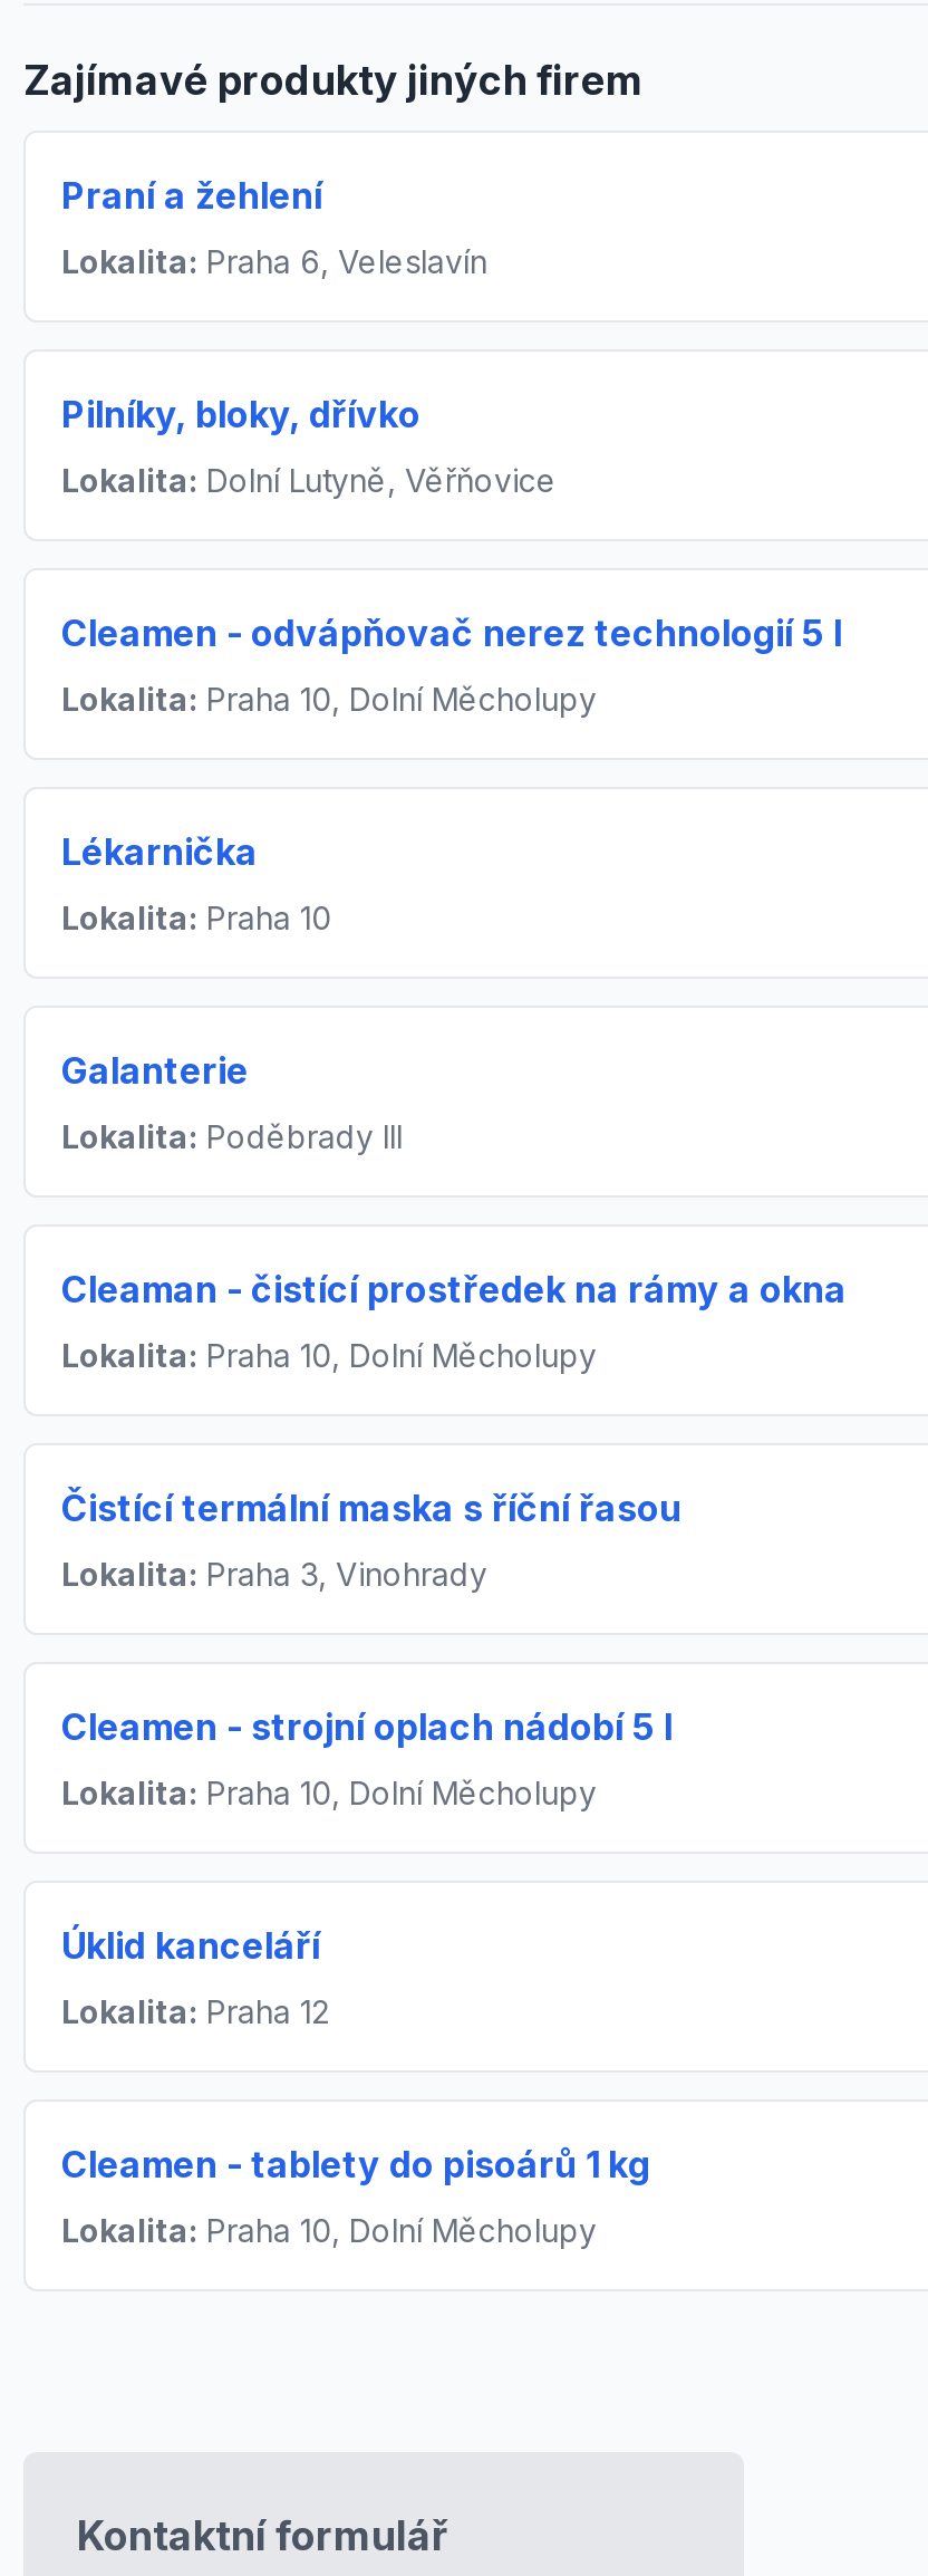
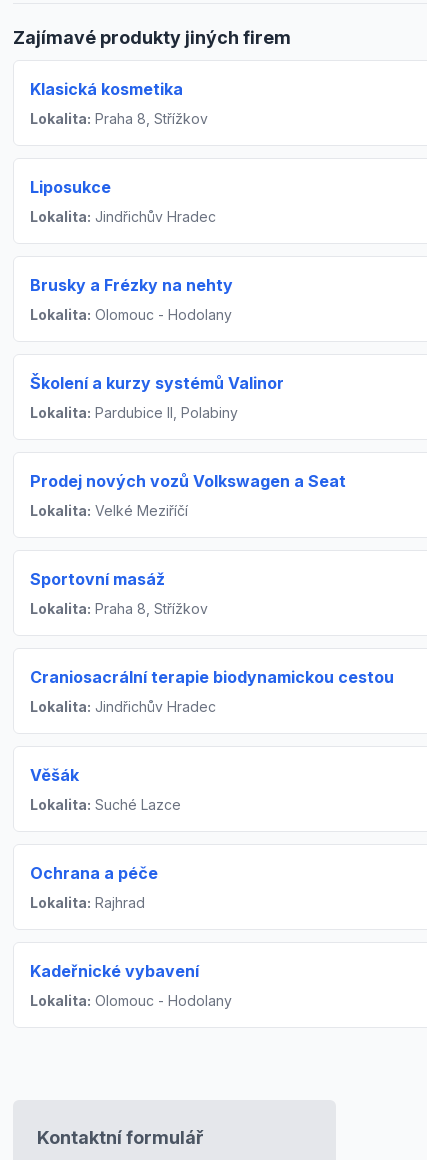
[61,173,322,218] Praní a žehlení -> [30,79,183,99] Klasická kosmetika
[61,242,487,280] Lokalita: Praha 6, Veleslavín -> [30,110,208,127] Lokalita: Praha 8, Střížkov
[61,392,420,436] Pilníky, bloky, dřívko -> [30,177,111,197] Liposukce
[61,461,557,499] Lokalita: Dolní Lutyně, Věřňovice -> [30,208,216,225] Lokalita: Jindřichův Hradec
[61,611,842,655] Cleamen - odvápňovač nerez technologií 5 l -> [30,275,233,295] Brusky a Frézky na nehty
[61,680,597,718] Lokalita: Praha 10, Dolní Měcholupy -> [30,306,232,323] Lokalita: Olomouc - Hodolany
[61,829,258,874] Lékarnička -> [30,373,284,393] Školení a kurzy systémů Valinor
[61,898,331,936] Lokalita: Praha 10 -> [30,404,238,421] Lokalita: Pardubice II, Polabiny
[61,1048,249,1093] Galanterie -> [30,471,346,491] Prodej nových vozů Volkswagen a Seat
[61,1117,403,1155] Lokalita: Poděbrady III -> [30,502,188,519] Lokalita: Velké Meziříčí
[61,1267,847,1311] Cleaman - čistící prostředek na rámy a okna -> [30,569,165,589] Sportovní masáž
[61,1336,597,1374] Lokalita: Praha 10, Dolní Měcholupy -> [30,600,208,617] Lokalita: Praha 8, Střížkov
[61,1486,681,1530] Čistící termální maska s říční řasou -> [30,667,394,687] Craniosacrální terapie biodynamickou cestou
[61,1555,487,1593] Lokalita: Praha 3, Vinohrady -> [30,698,216,715] Lokalita: Jindřichův Hradec
[61,1704,673,1749] Cleamen - strojní oplach nádobí 5 l -> [30,765,79,785] Věšák
[61,1774,597,1811] Lokalita: Praha 10, Dolní Měcholupy -> [30,796,181,813] Lokalita: Suché Lazce
[61,1923,320,1968] Úklid kanceláří -> [30,863,158,883] Ochrana a péče
[61,1992,329,2030] Lokalita: Praha 12 -> [30,894,145,911] Lokalita: Rajhrad
[61,2142,650,2186] Cleamen - tablety do pisoárů 1 kg -> [30,961,199,981] Kadeřnické vybavení
[61,2211,597,2249] Lokalita: Praha 10, Dolní Měcholupy -> [30,992,232,1009] Lokalita: Olomouc - Hodolany

